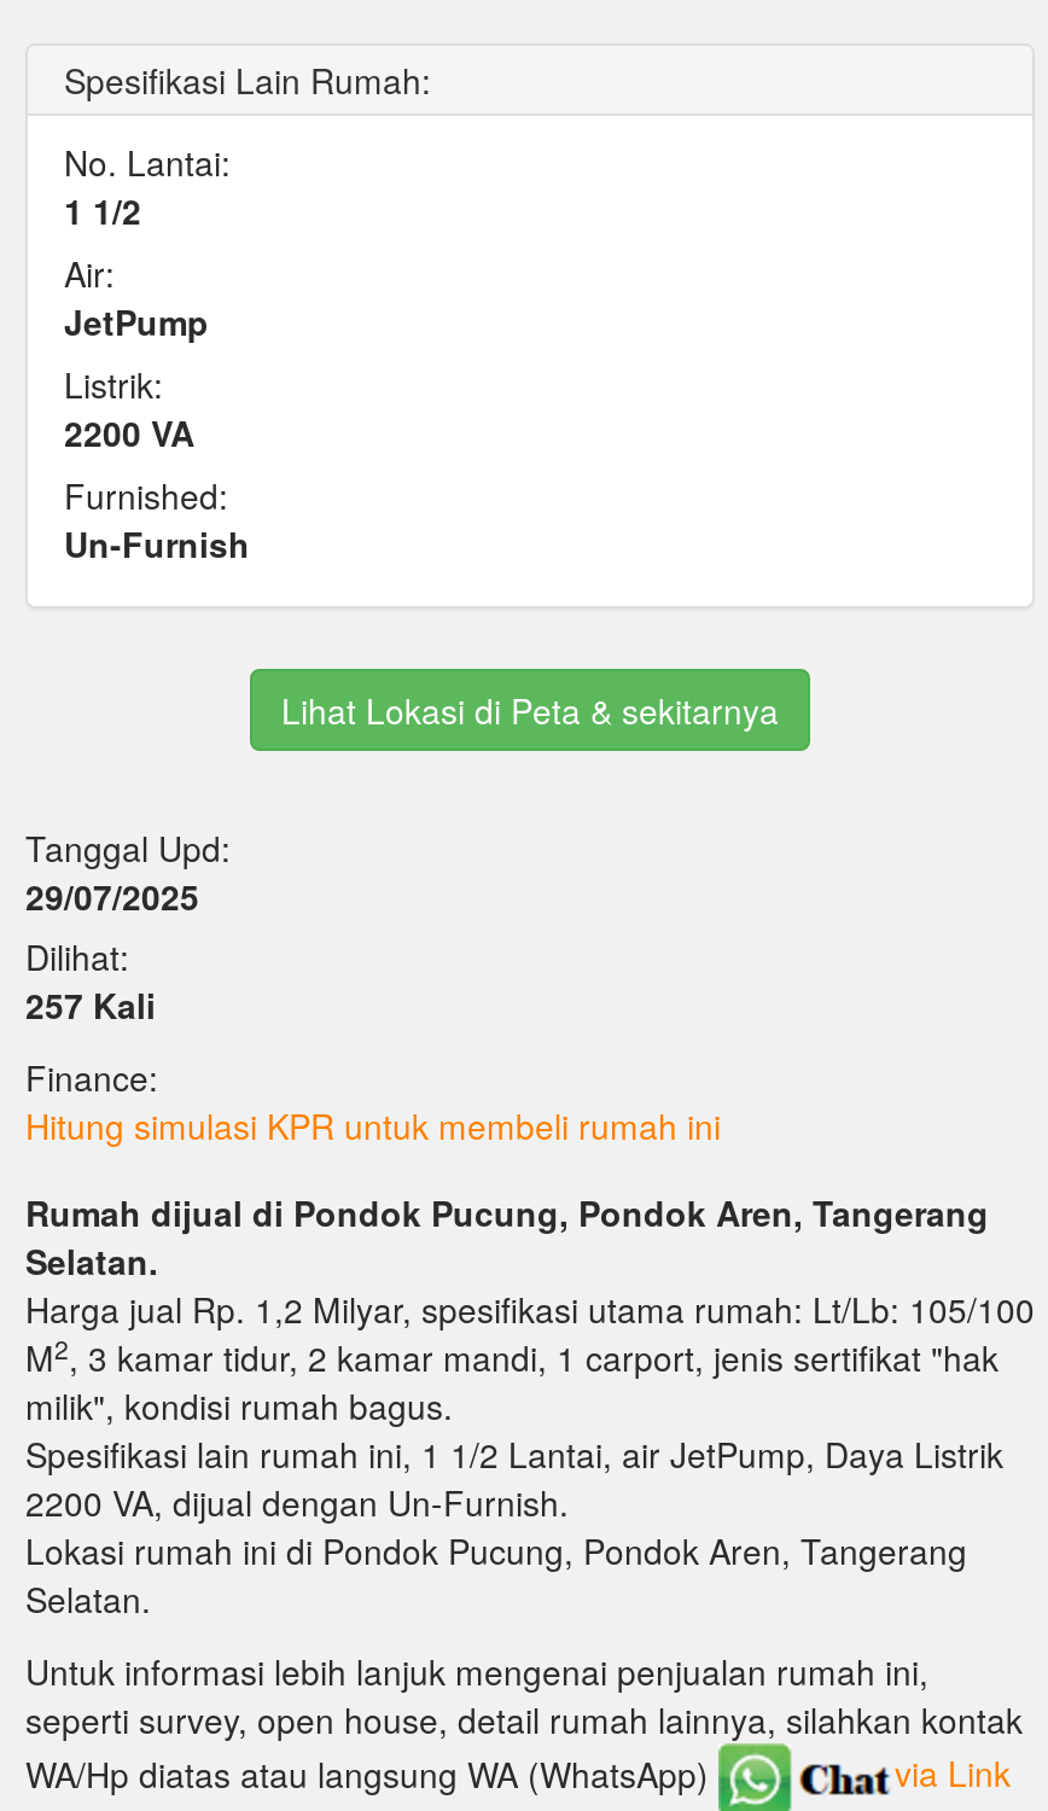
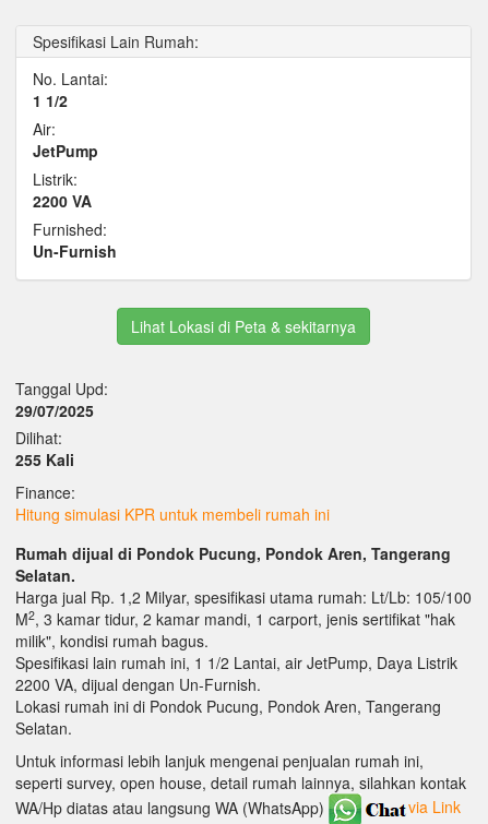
[25,980,156,1028] 257 Kali -> [15,448,74,470] 255 Kali

